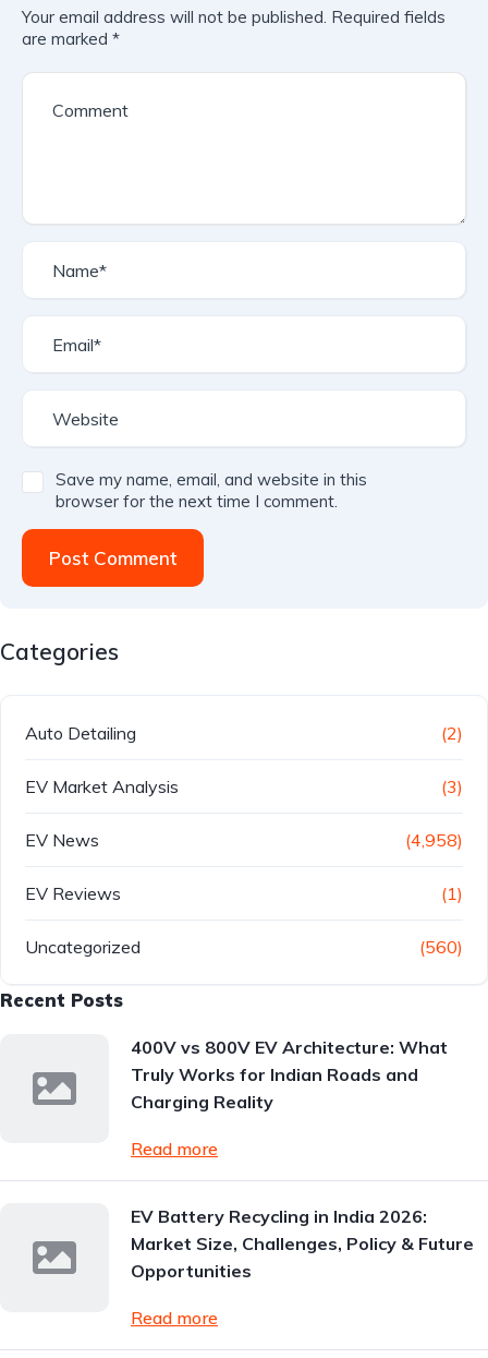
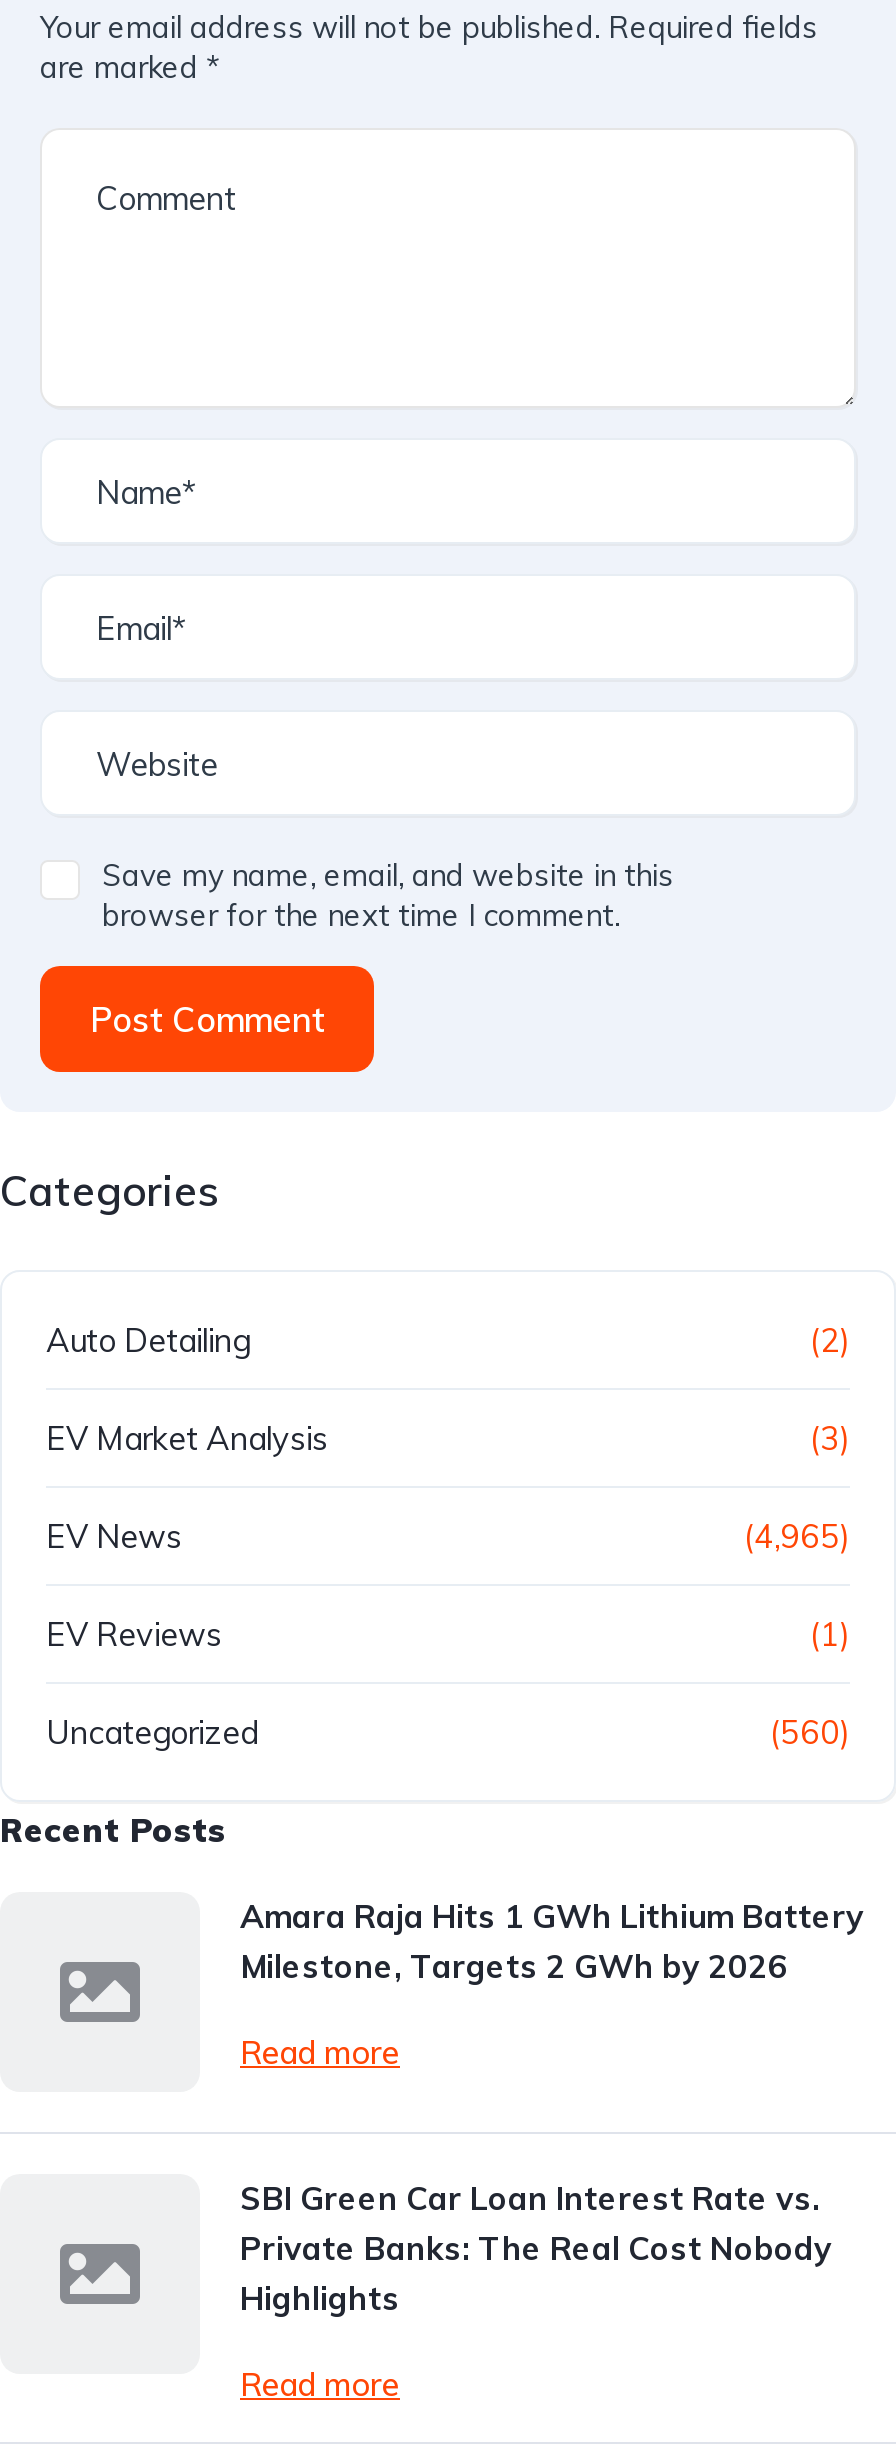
[405,830,463,851] (4,958) -> [744,1517,850,1557] (4,965)
[131,1036,448,1112] 400V vs 800V EV Architecture: What | Truly Works for Indian Roads and | Charging Reality -> [240,1896,864,1986] Amara Raja Hits 1 GWh Lithium Battery | Milestone, Targets 2 GWh by 2026
[131,1205,474,1281] EV Battery Recycling in India 2026: | Market Size, Challenges, Policy & Future | Opportunities -> [240,2178,832,2318] SBI Green Car Loan Interest Rate vs. | Private Banks: The Real Cost Nobody | Highlights

